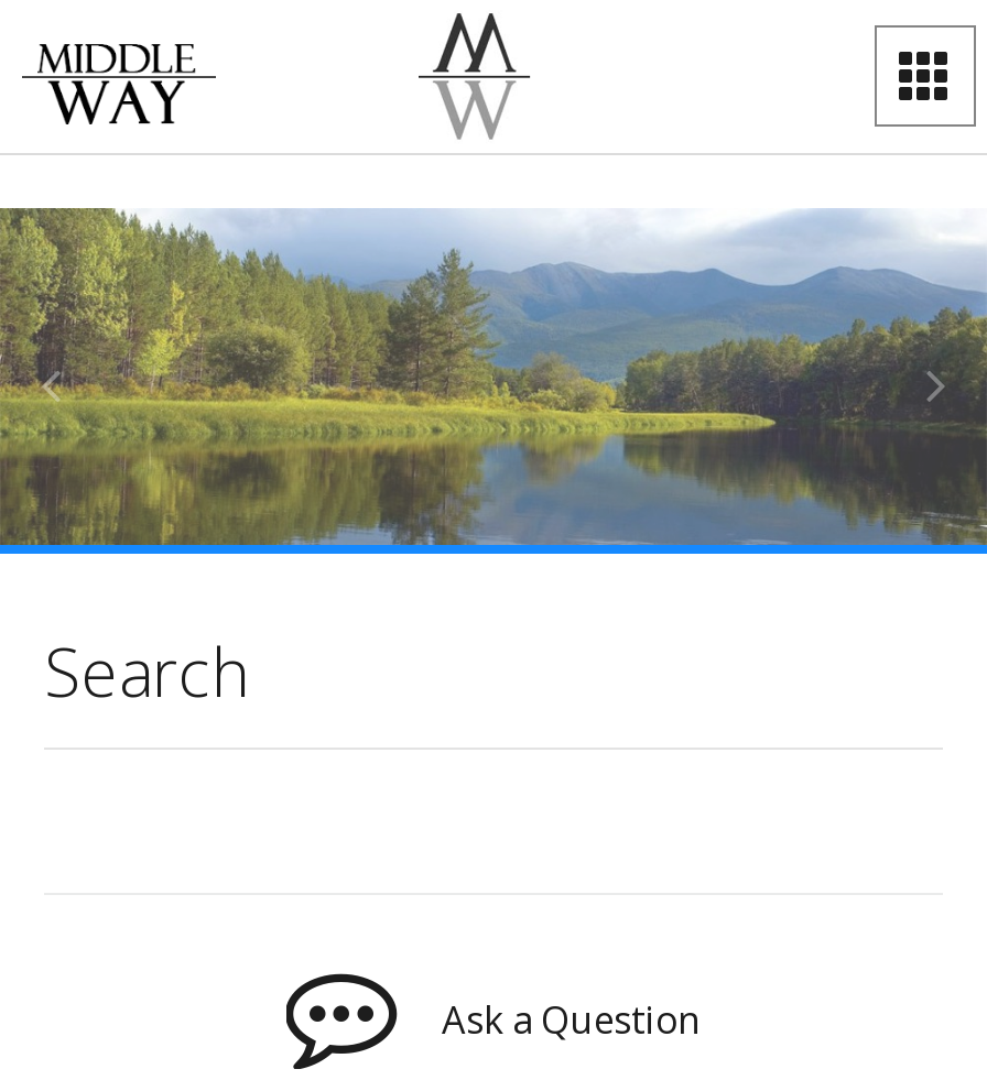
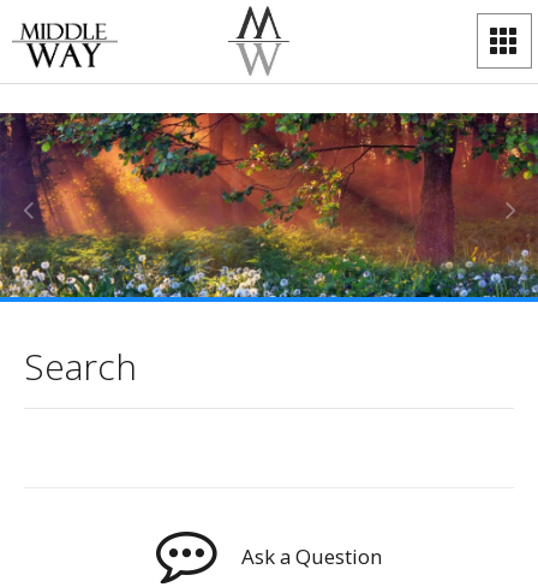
[7,206,980,547] [image] -> [4,112,534,298] [image]

